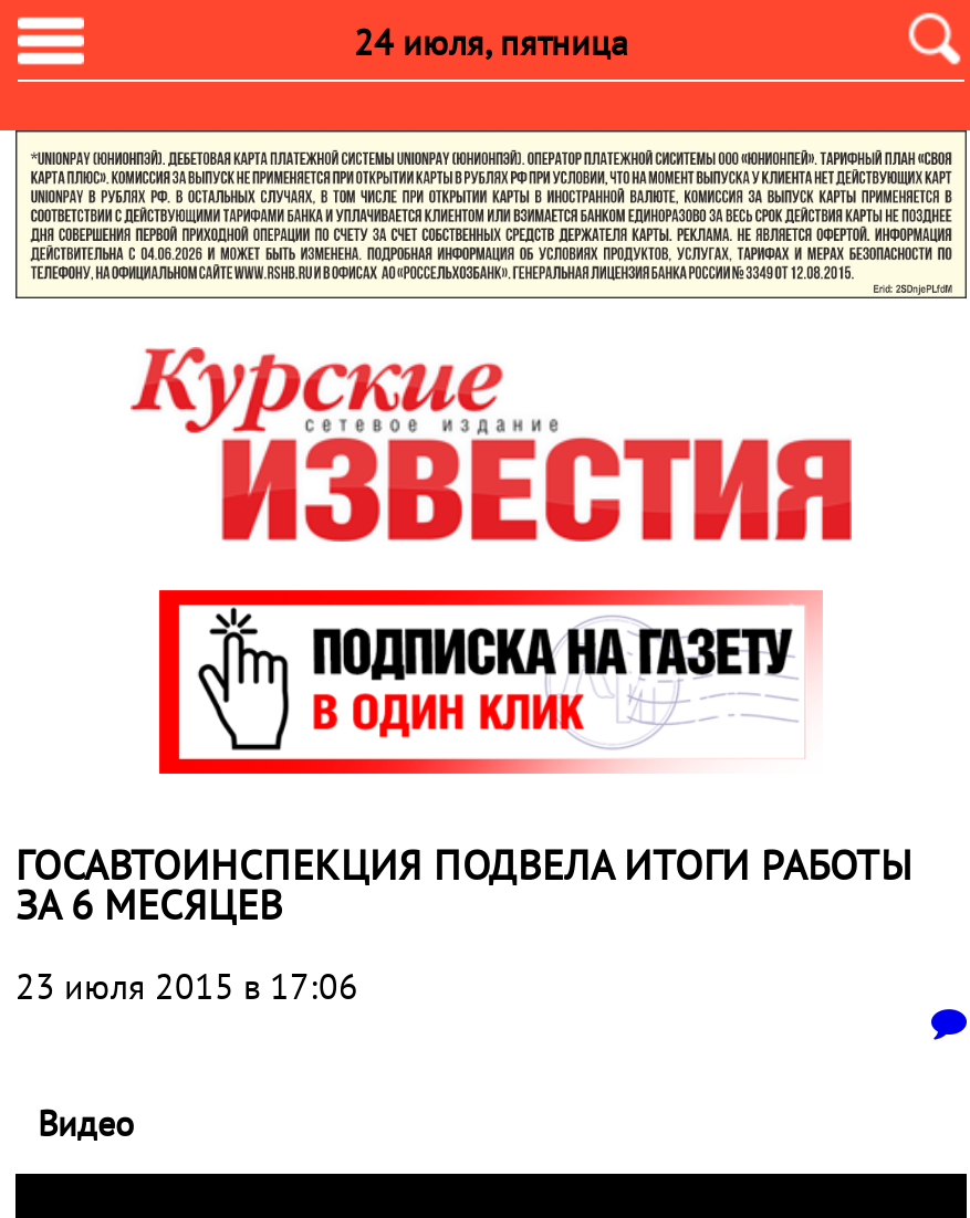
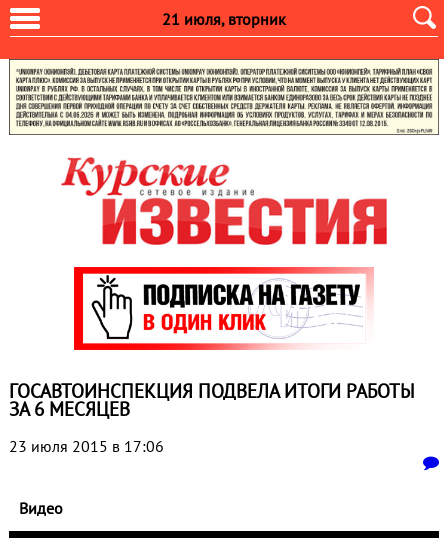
[354,20,628,64] 24 июля, пятница -> [162,9,286,29] 21 июля, вторник

